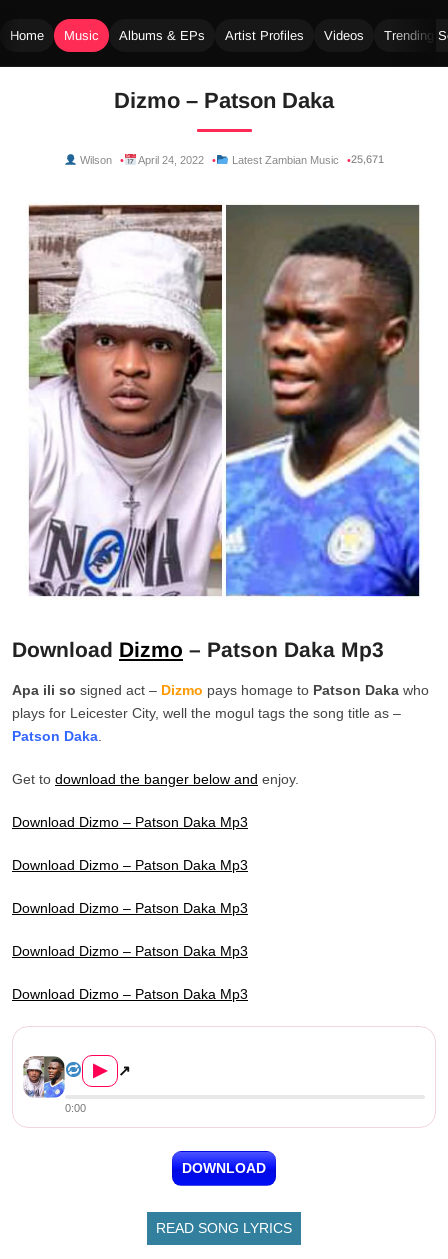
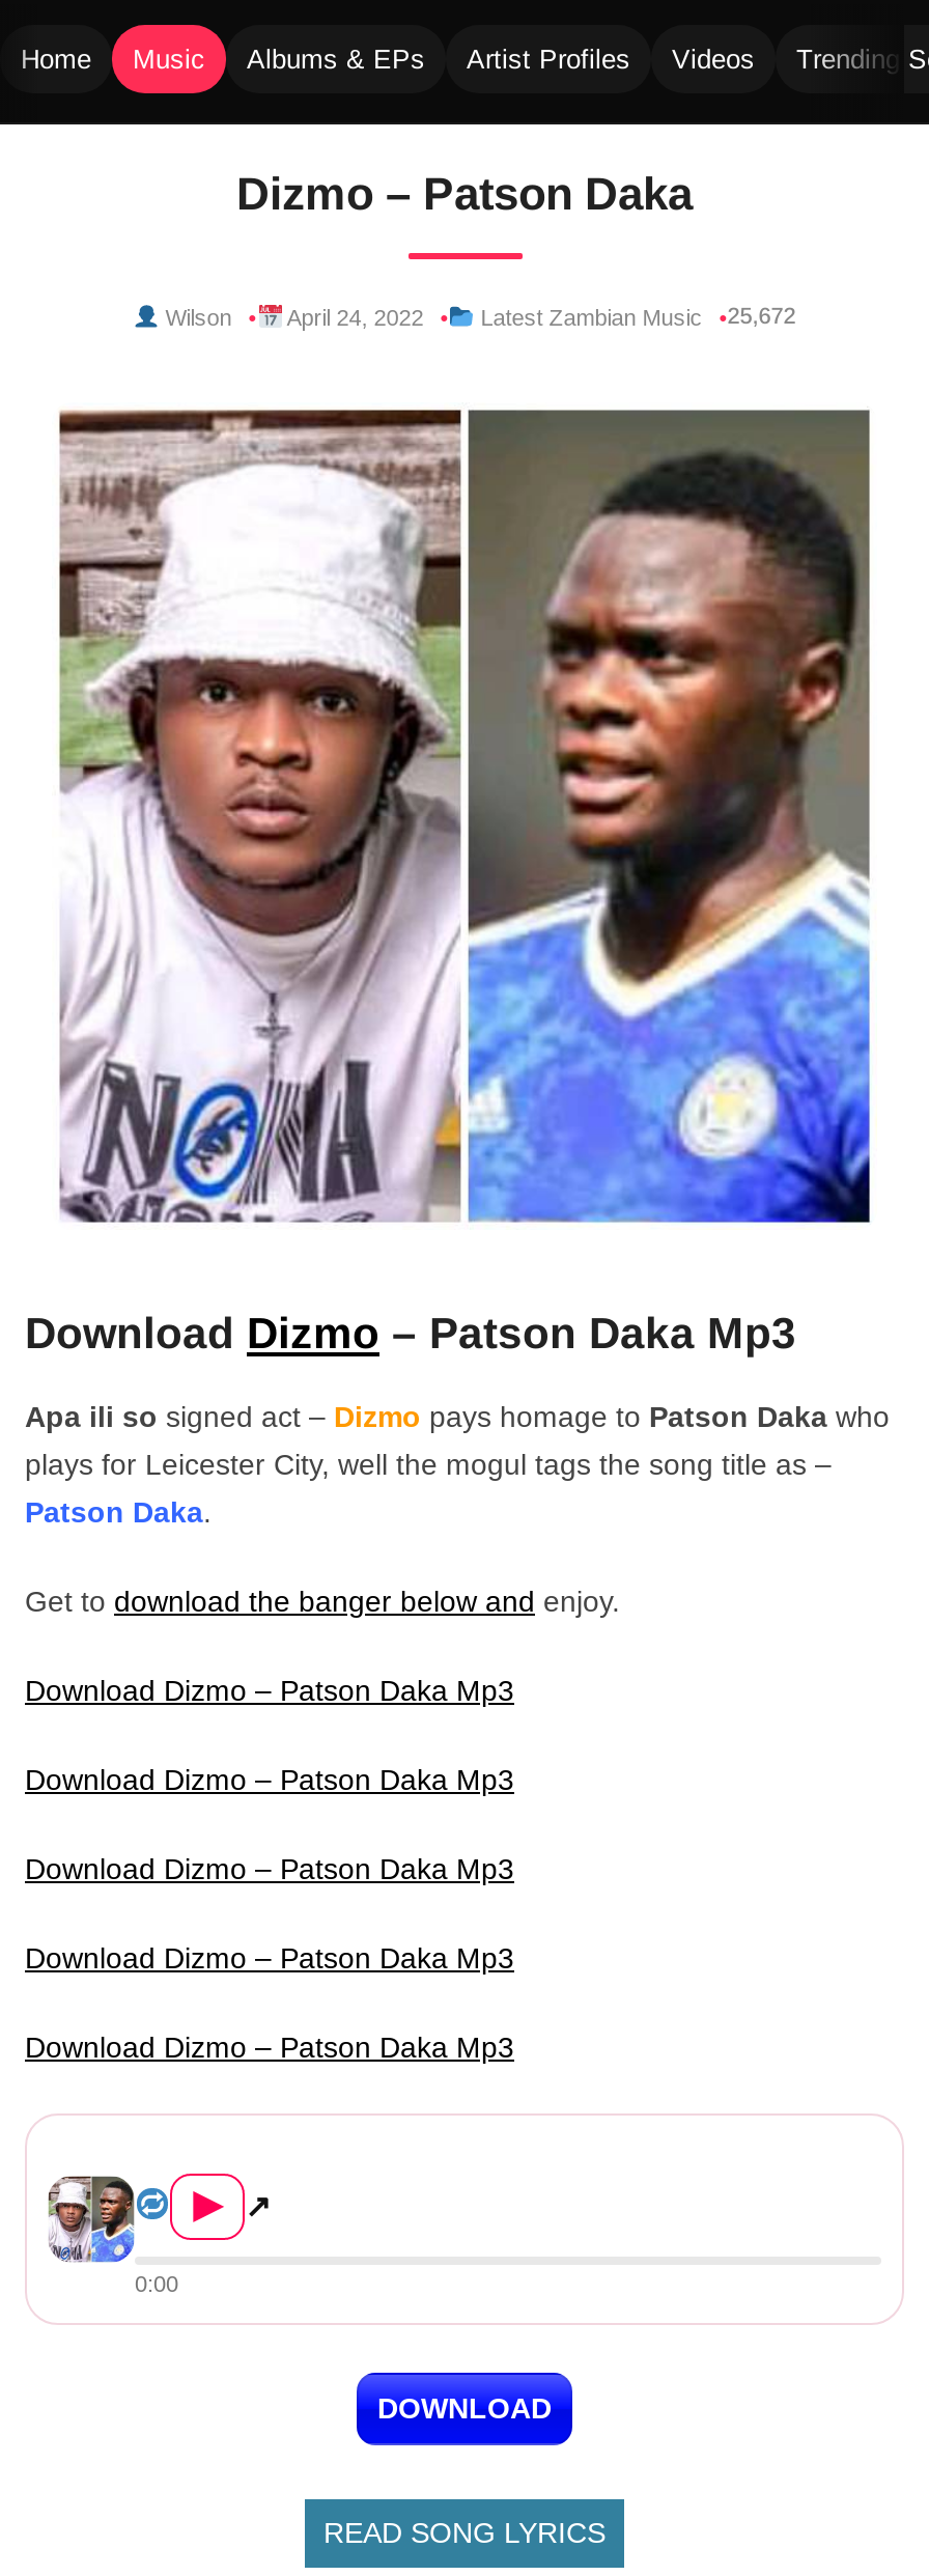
[229,153,384,165] Latest Zambian Music 25,671 -> [474,303,796,329] Latest Zambian Music 25,672

